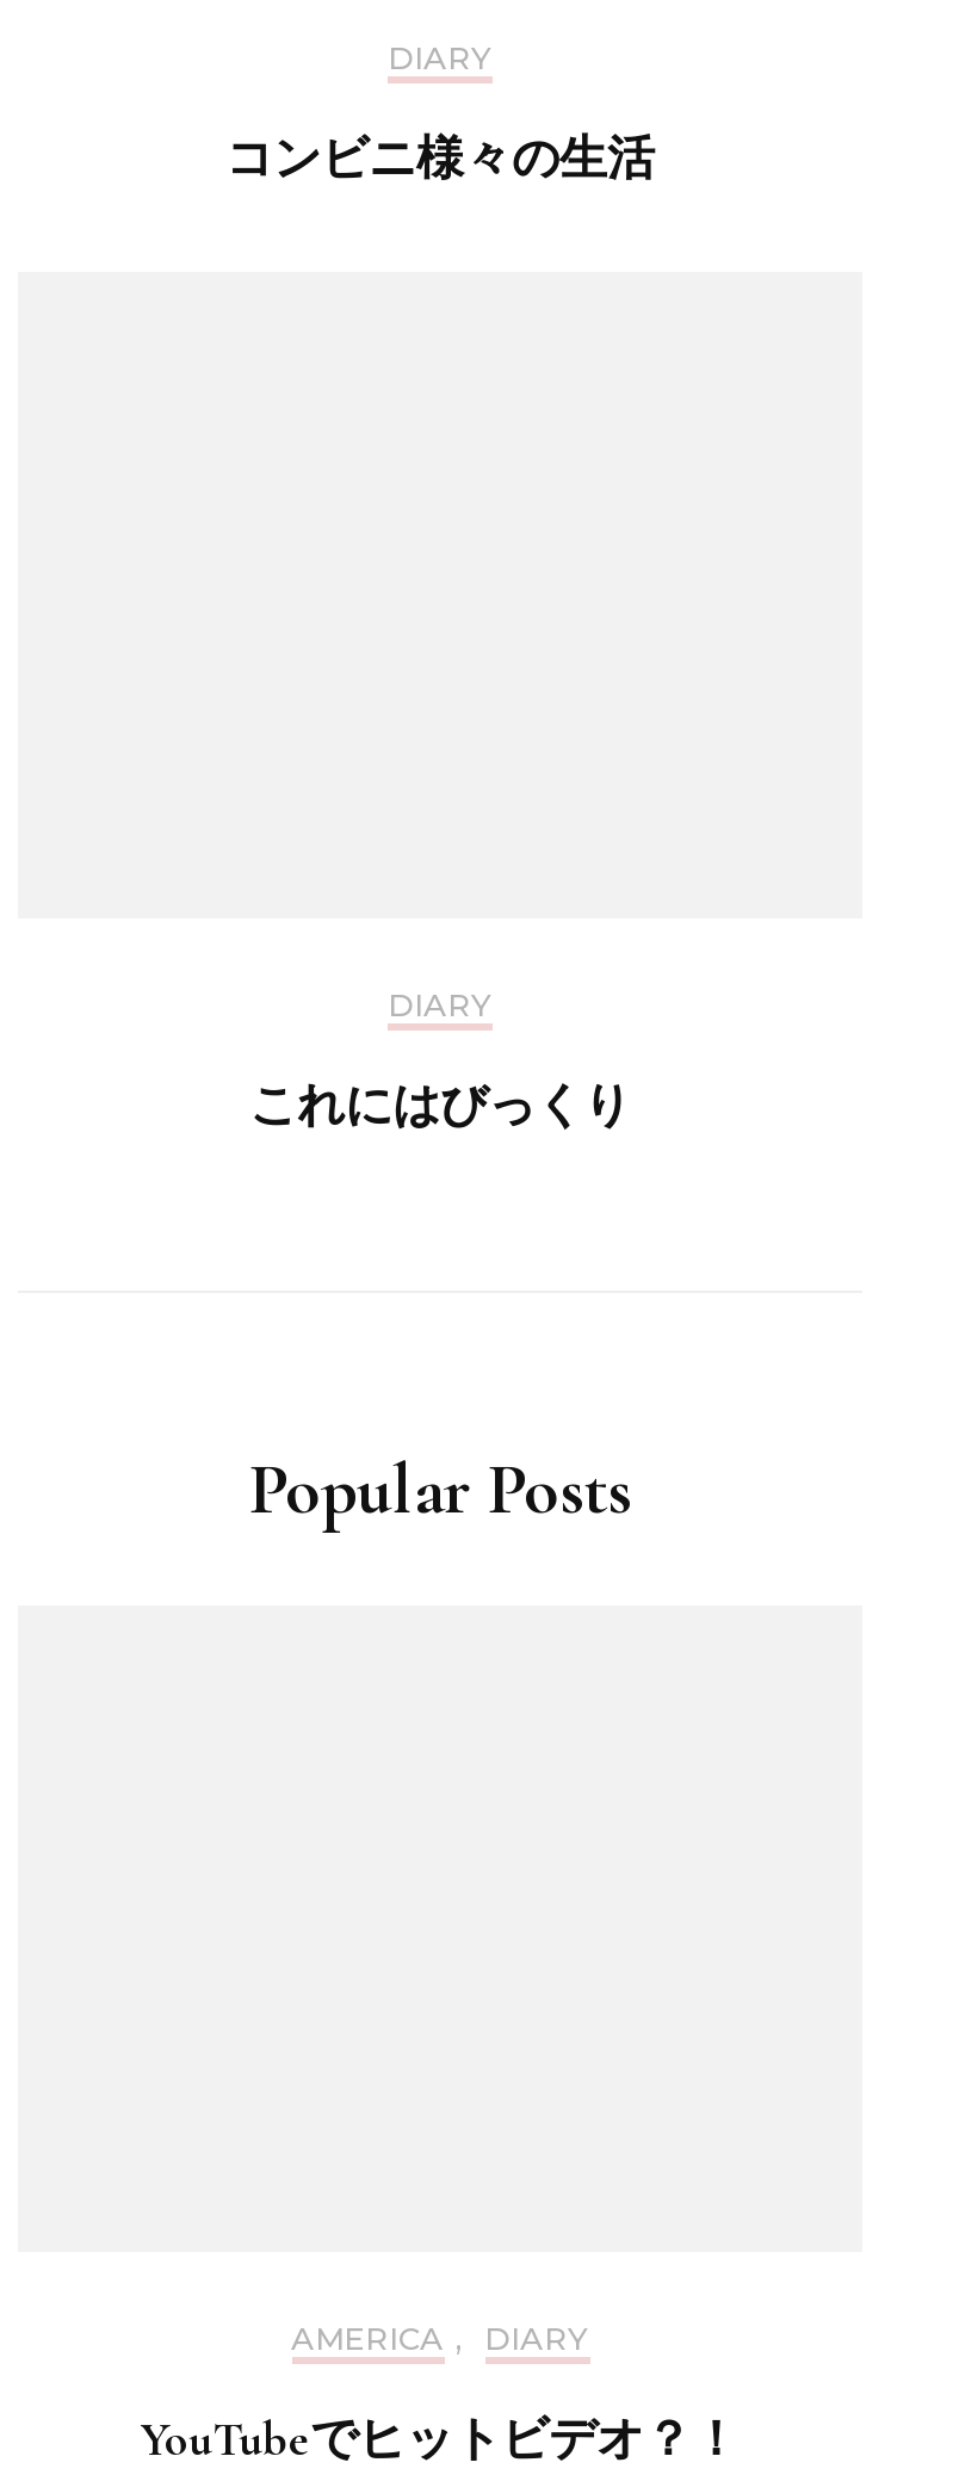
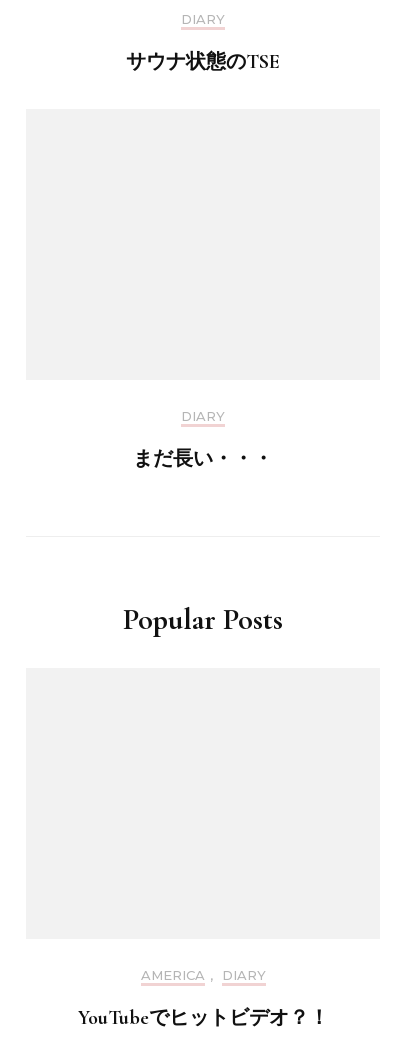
[225,131,655,188] コンビニ様々の生活 -> [126,50,280,74] サウナ状態のTSE
[249,1078,631,1136] これにはびっくり -> [133,447,273,471] まだ長い・・・

